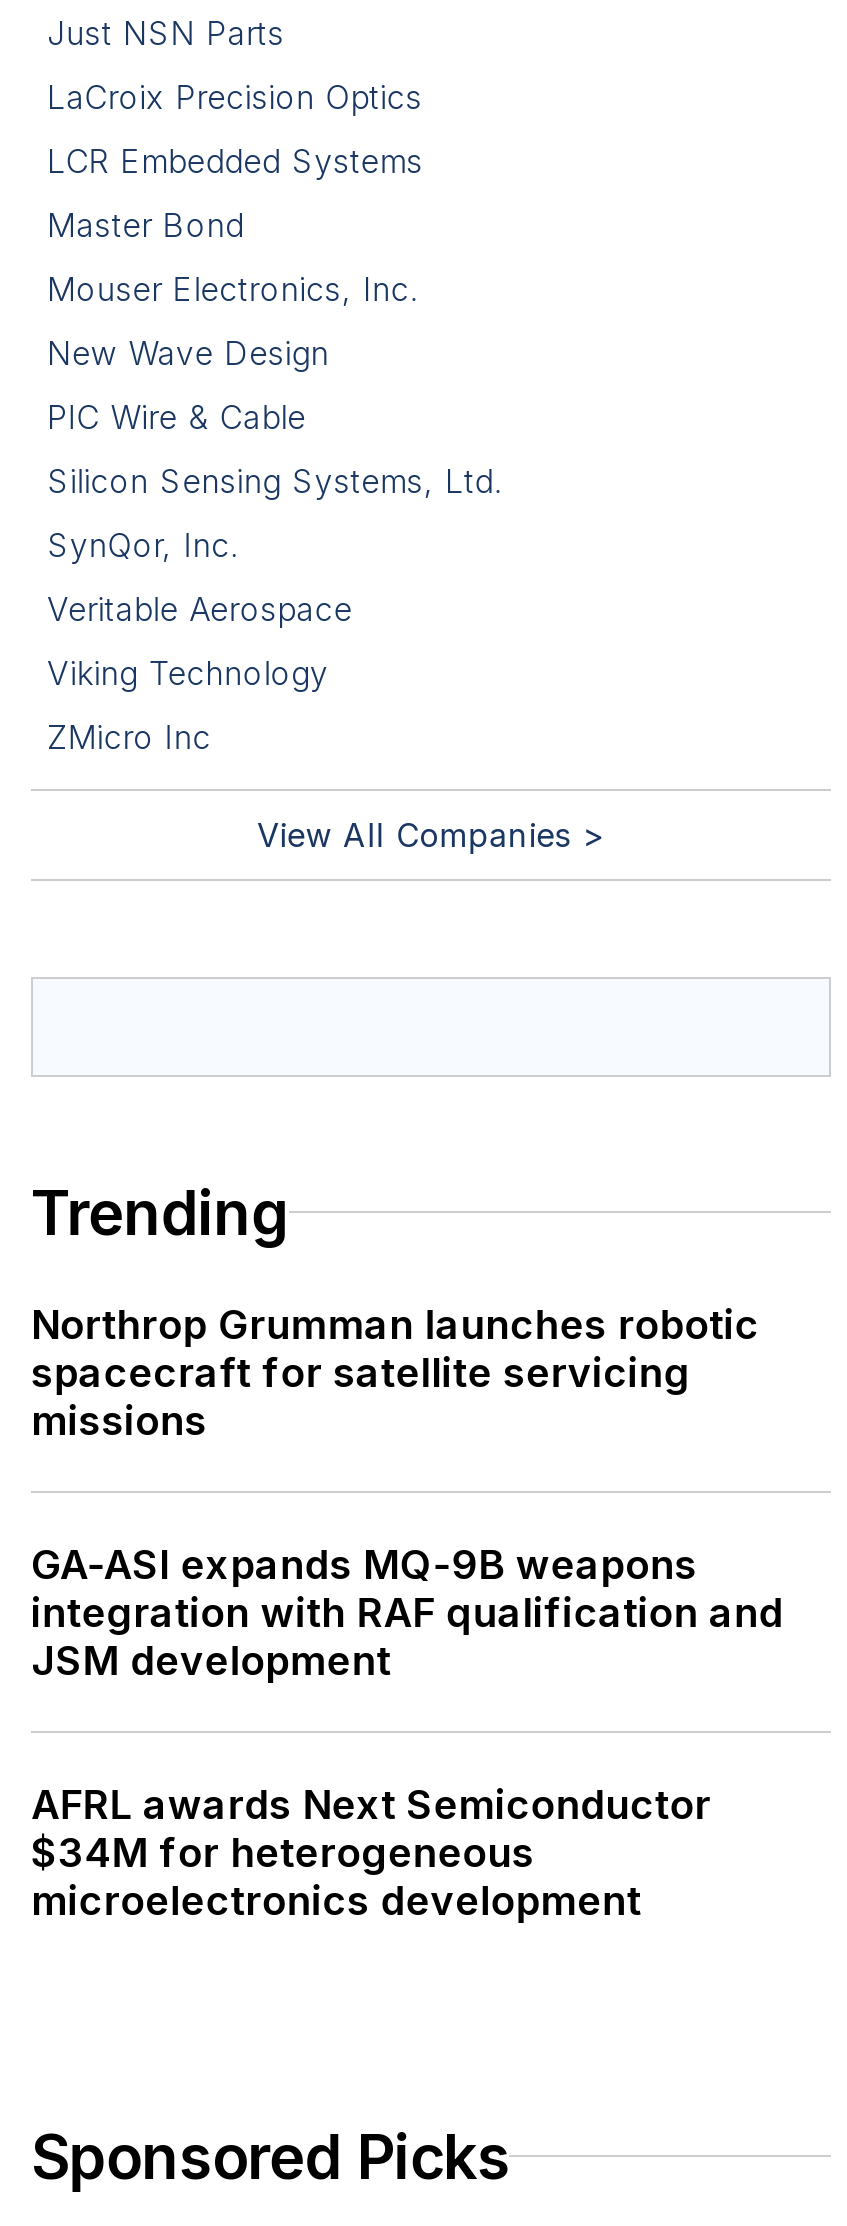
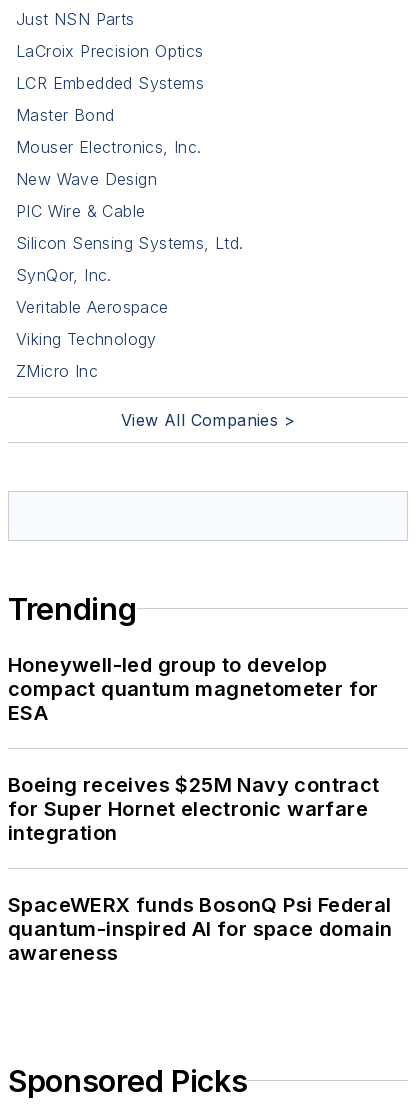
[31,1300,759,1444] Northrop Grumman launches robotic | spacecraft for satellite servicing | missions -> [8,653,379,725] Honeywell-led group to develop | compact quantum magnetometer for | ESA
[31,1540,783,1684] GA-ASI expands MQ-9B weapons | integration with RAF qualification and | JSM development -> [8,773,380,845] Boeing receives $25M Navy contract | for Super Hornet electronic warfare | integration
[31,1780,711,1924] AFRL awards Next Semiconductor | $34M for heterogeneous | microelectronics development -> [8,893,392,965] SpaceWERX funds BosonQ Psi Federal | quantum-inspired AI for space domain | awareness

